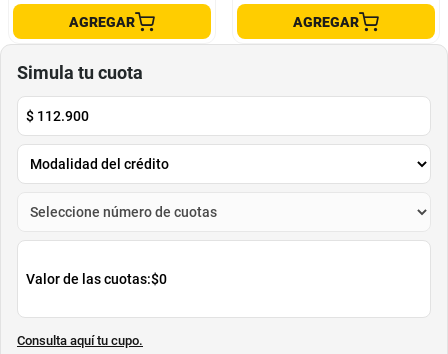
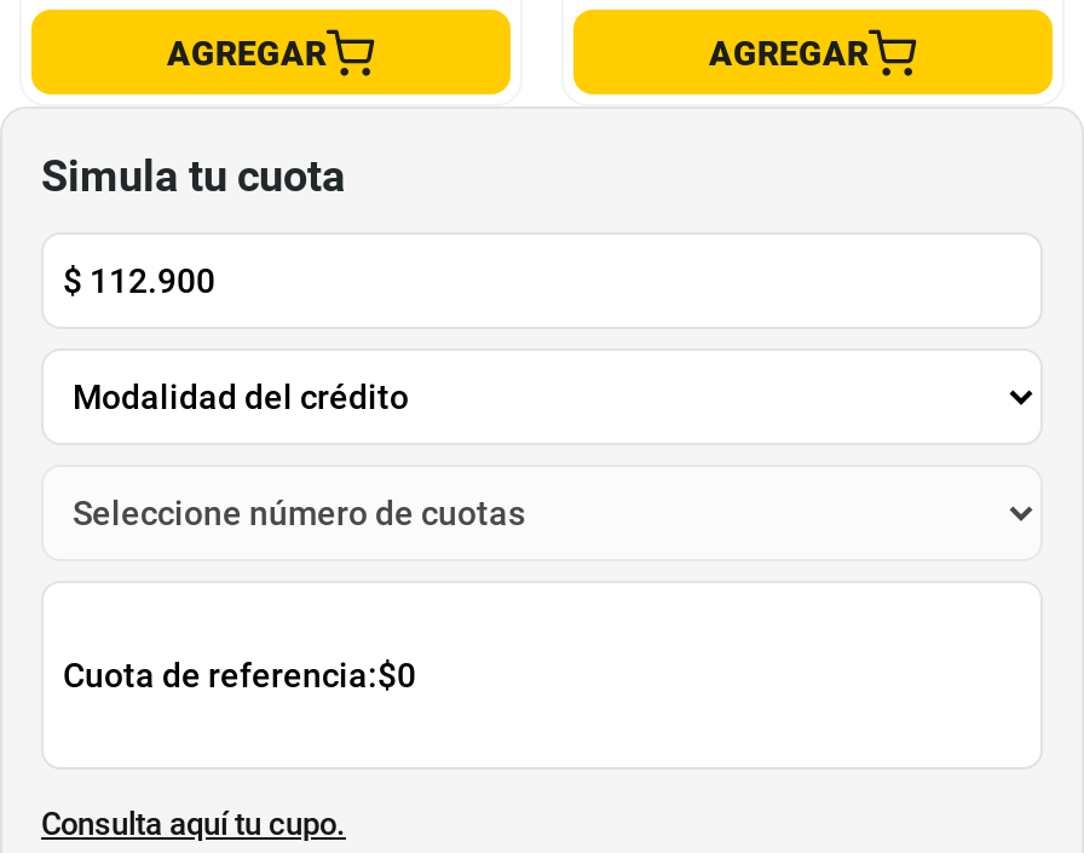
[26,271,167,287] Valor de las cuotas:$0 -> [63,656,416,694] Cuota de referencia:$0

